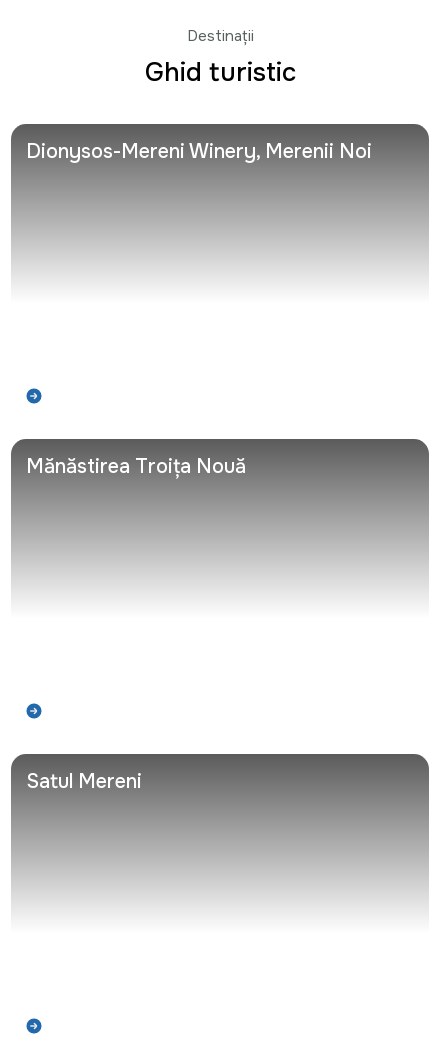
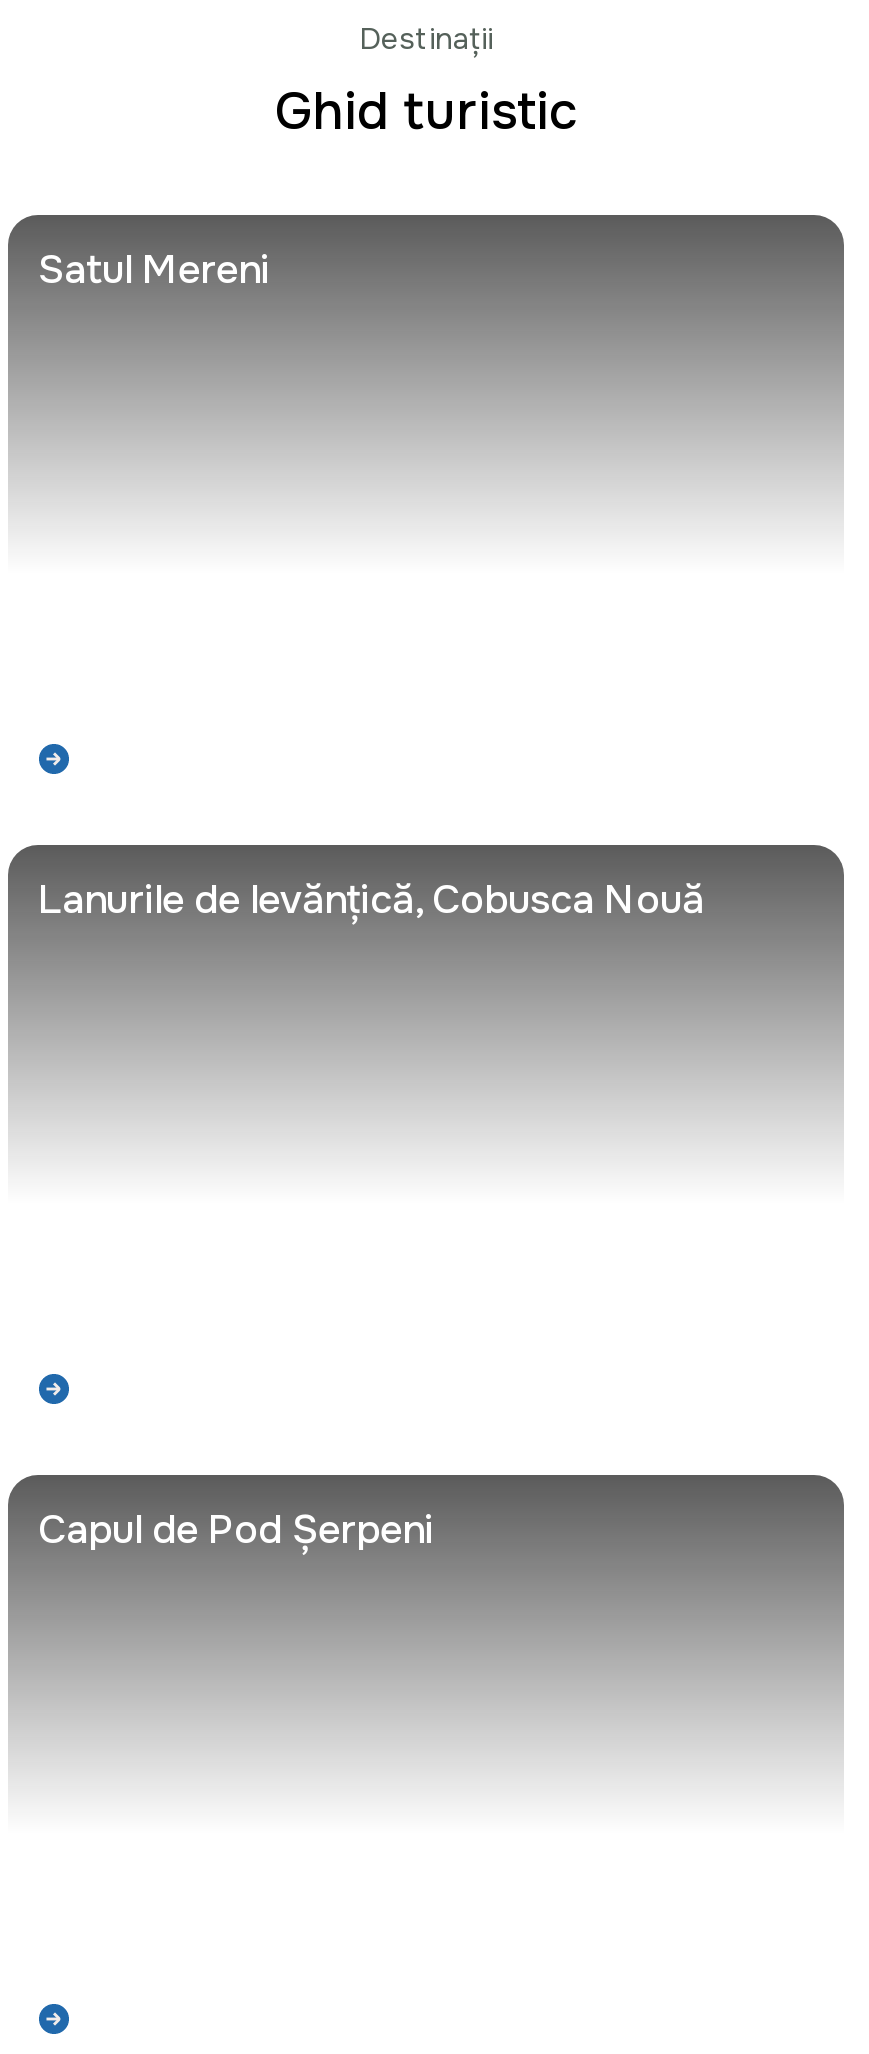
[26,139,372,164] Dionysos-Mereni Winery, Merenii Noi -> none
[26,454,246,479] Mănăstirea Troița Nouă -> [38,875,704,925] Lanurile de levănțică, Cobusca Nouă
none -> [38,1505,434,1555] Capul de Pod Șerpeni
moved [26,769,142,794] -> [38,245,270,295]: Satul Mereni

